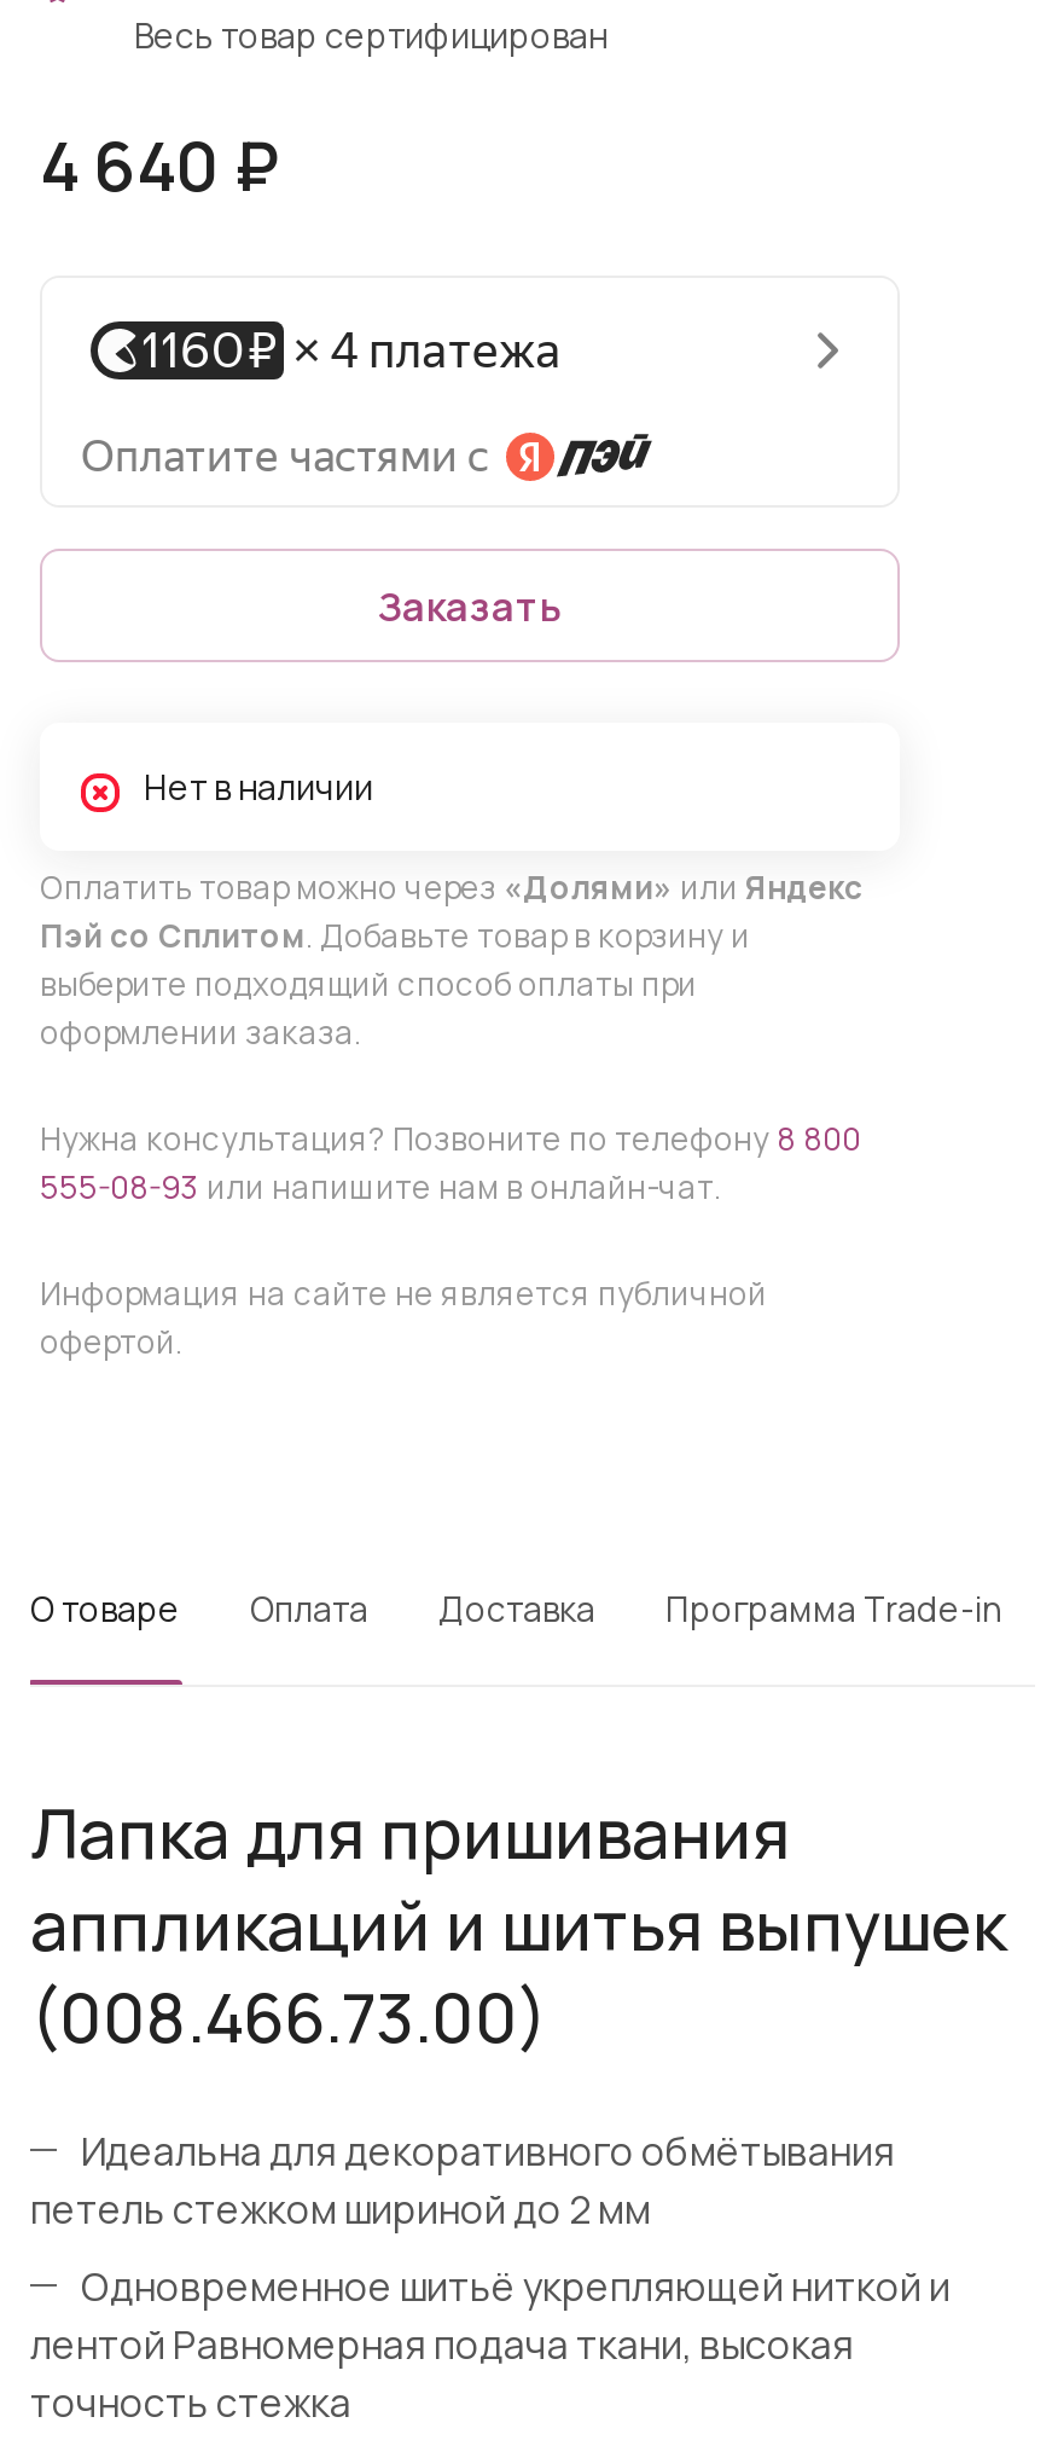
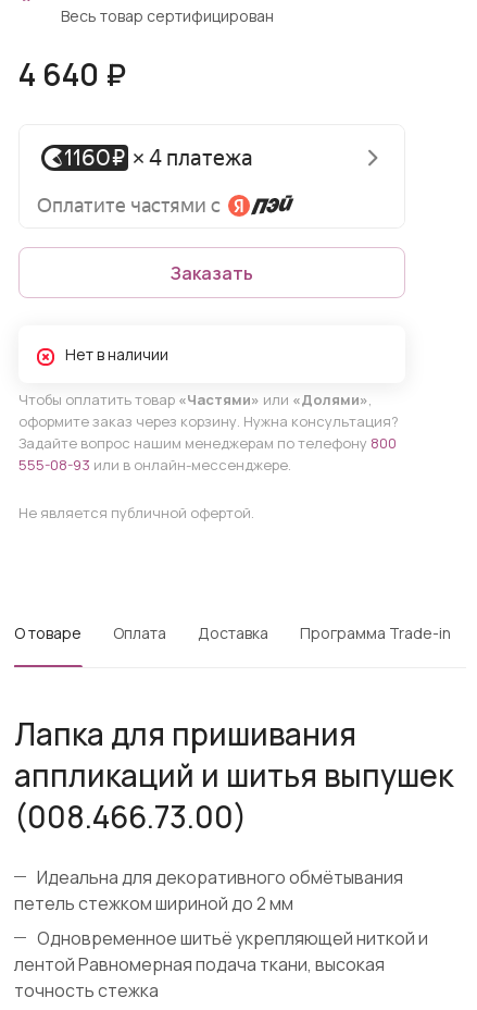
[40,866,864,1364] Оплатить товар можно через «Долями» или Яндекс | Пэй со Сплитом. Добавьте товар в корзину и | выберите подходящий способ оплаты при | оформлении заказа. | Нужна консультация? Позвоните по телефону 8 800 | 555-08-93 или напишите нам в онлайн-чат. | Информация на сайте не является публичной | офертой. -> [18,390,399,523] Чтобы оплатить товар «Частями» или «Долями», | оформите заказ через корзину. Нужна консультация? | Задайте вопрос нашим менеджерам по телефону 800 | 555-08-93 или в онлайн-мессенджере. | Не является публичной офертой.

